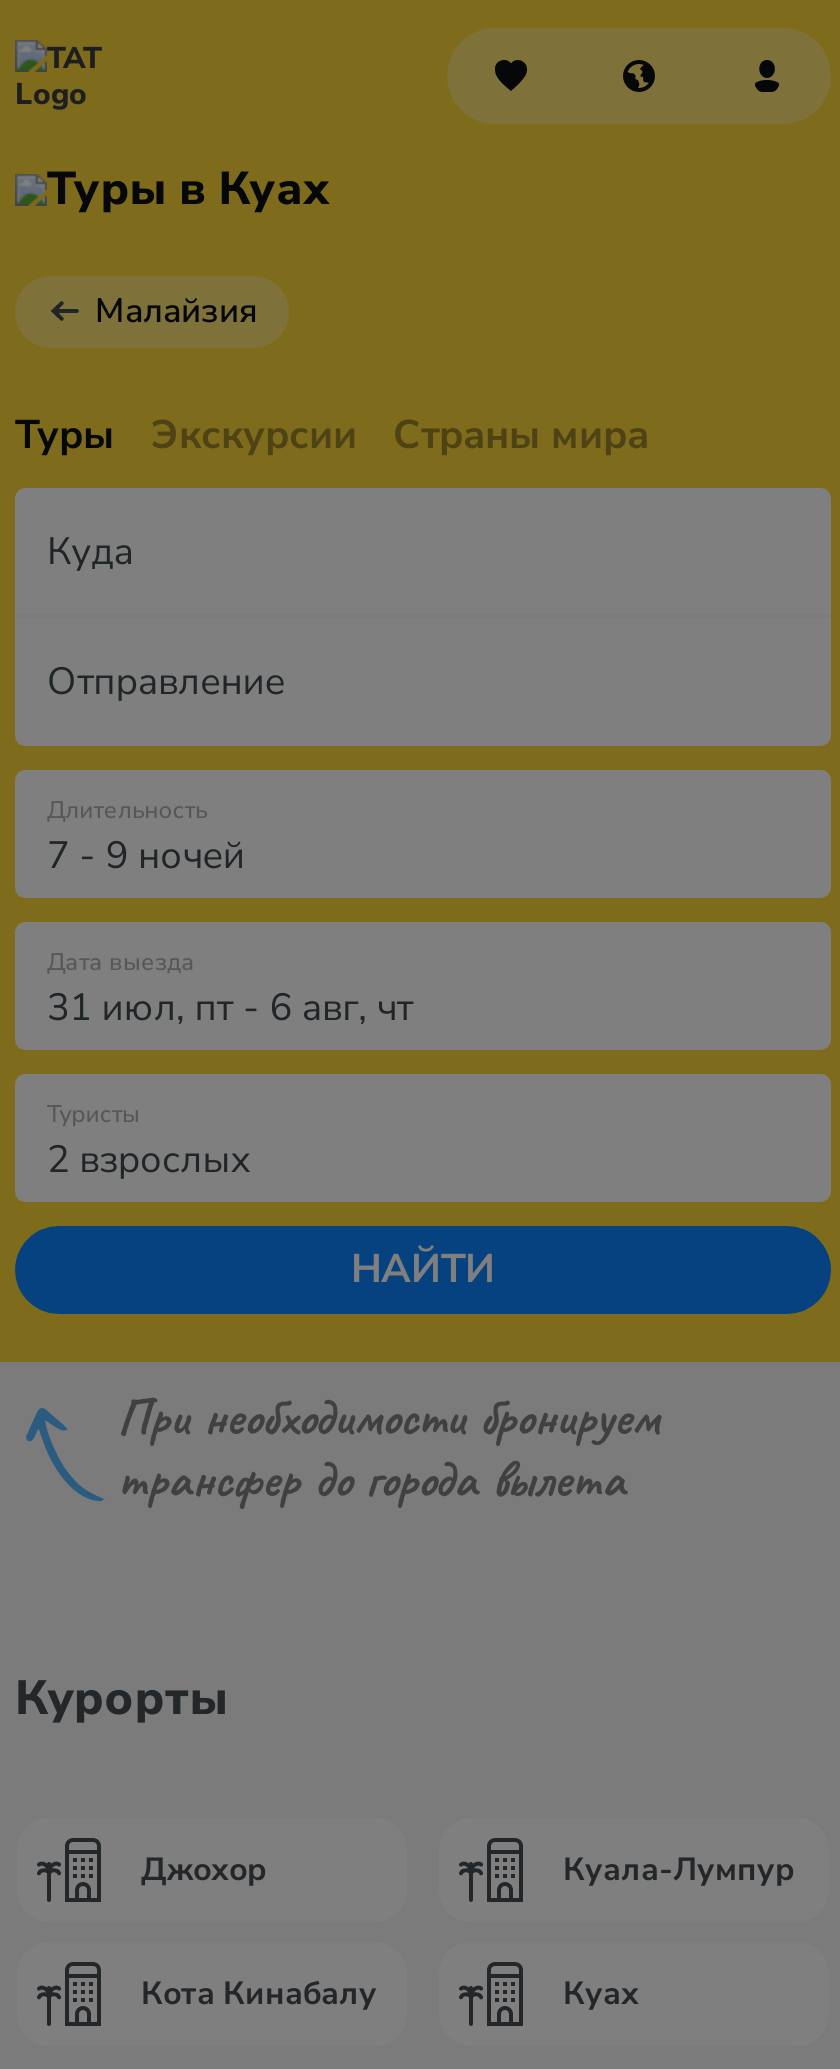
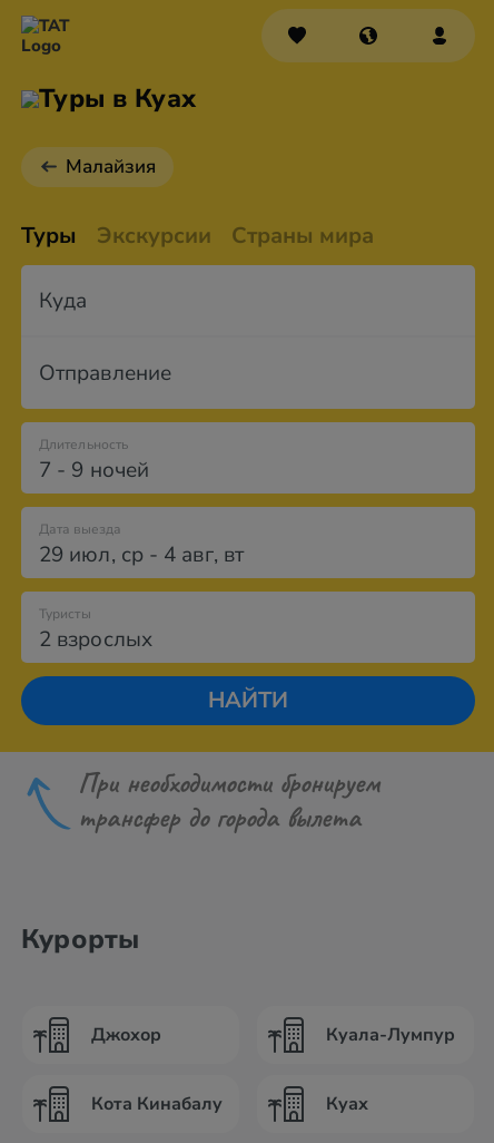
[47,982,413,1034] 31 июл, пт - 6 авг, чт -> [39,540,244,569] 29 июл, ср - 4 авг, вт

